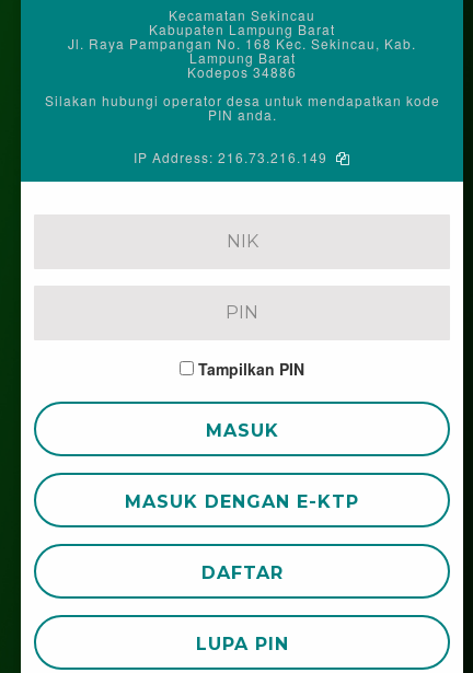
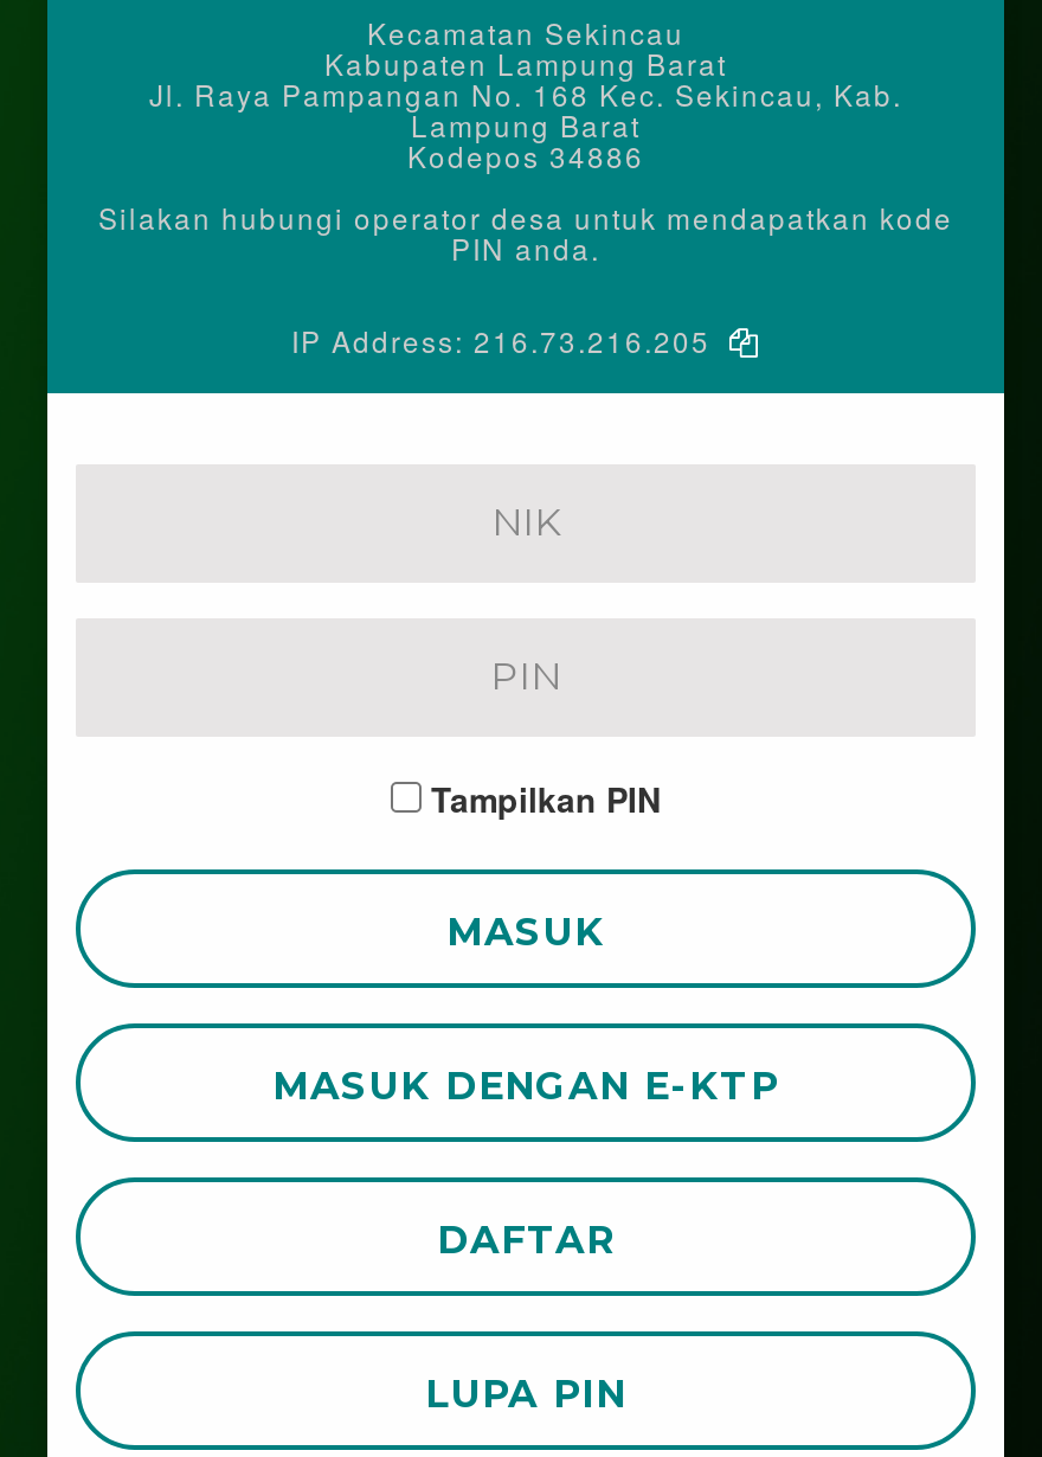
[134,148,327,166] IP Address: 216.73.216.149 -> [291,320,710,360] IP Address: 216.73.216.205

